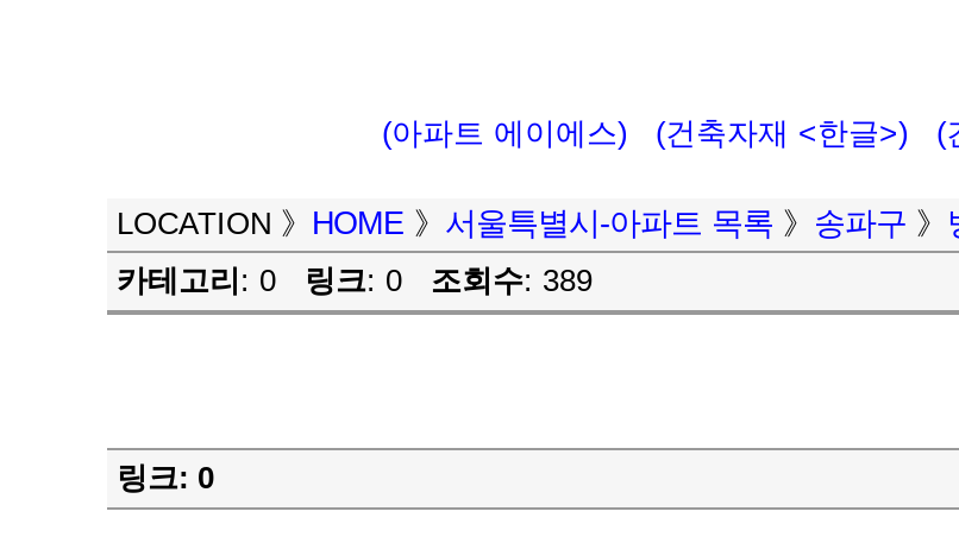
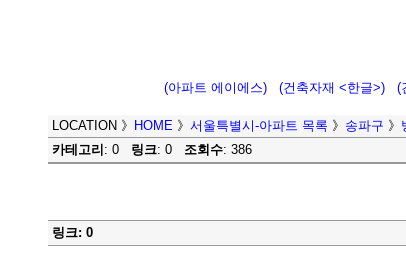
[117,263,593,298] 카테고리: 0 링크: 0 조회수: 389 -> [52,142,252,157] 카테고리: 0 링크: 0 조회수: 386

